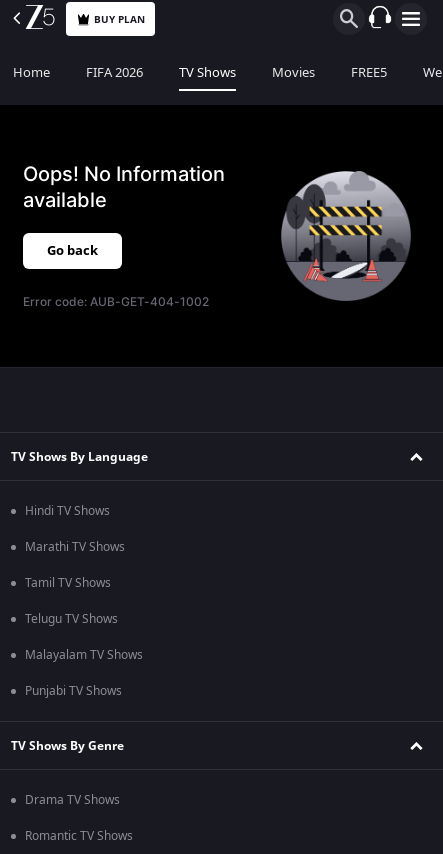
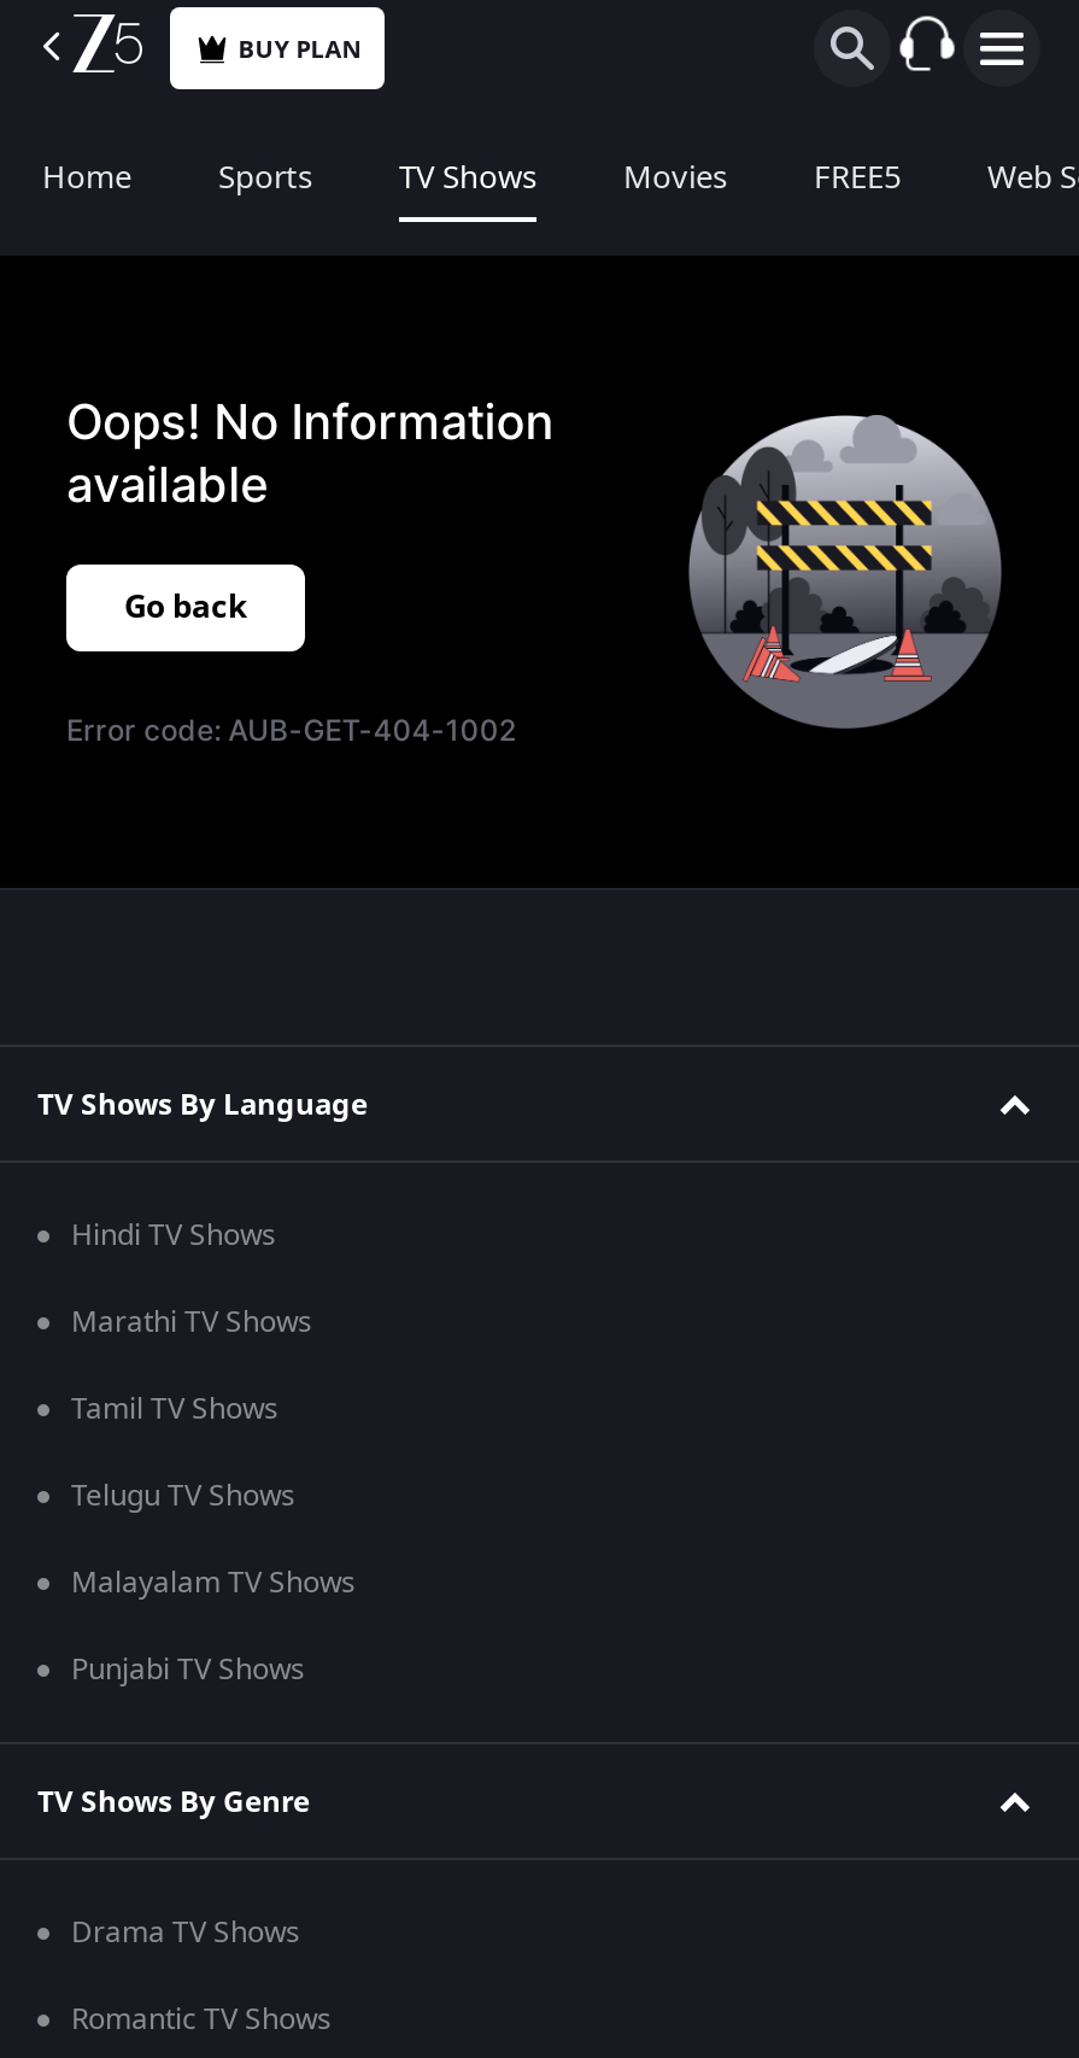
[86,63,143,82] FIFA 2026 -> [218,154,312,200] Sports

